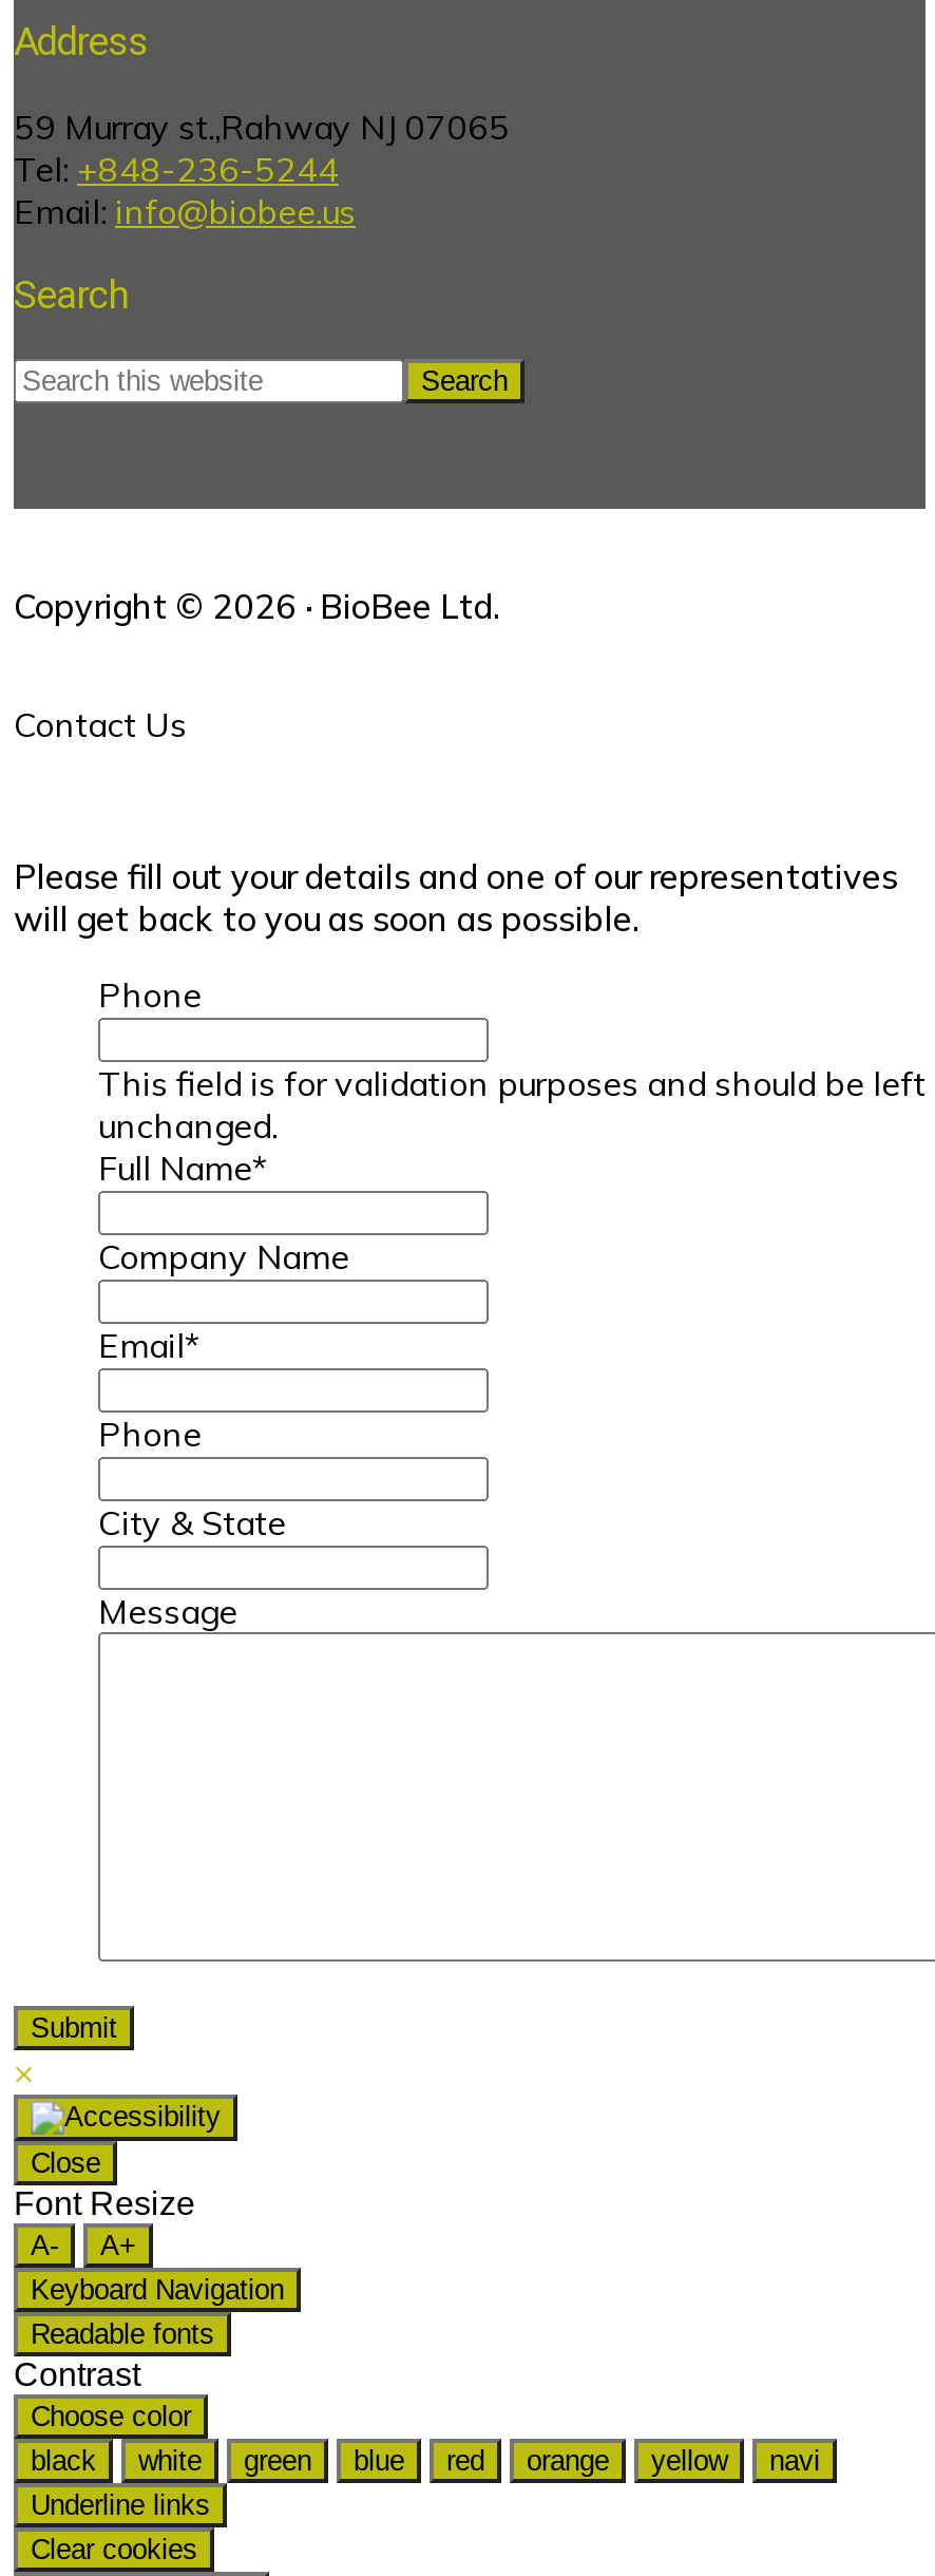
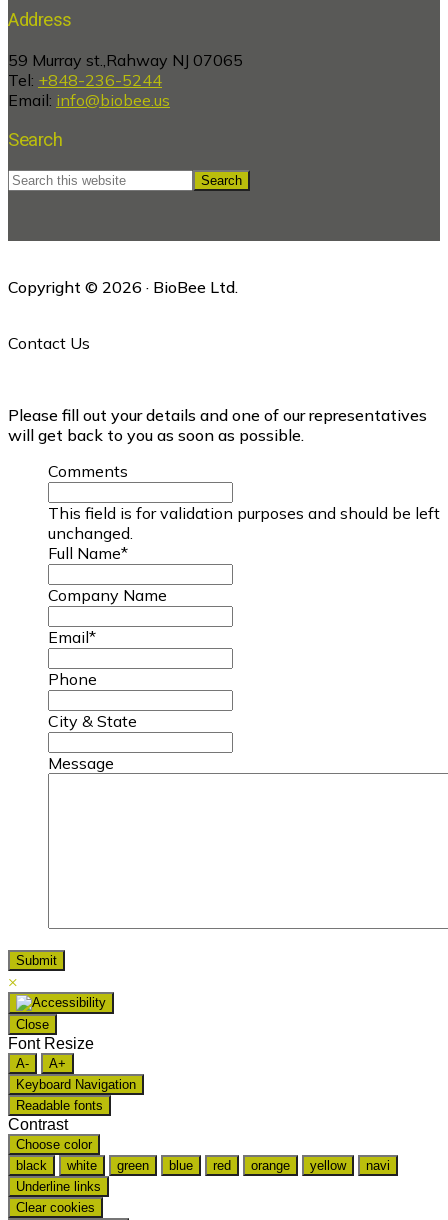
[98,974,202,1016] Phone -> [48,461,128,481] Comments

